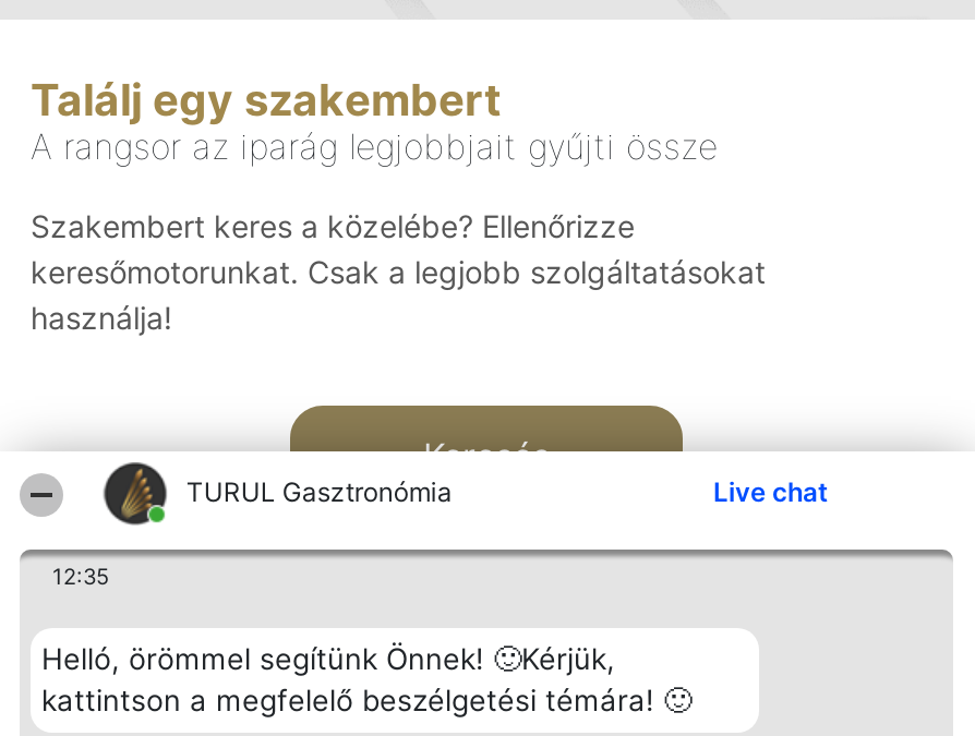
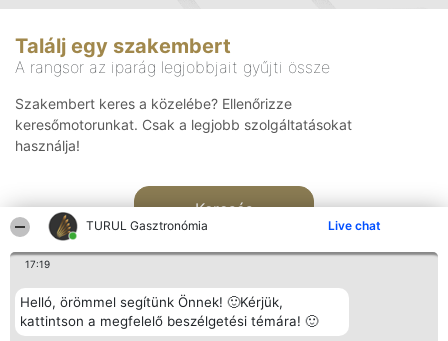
[52,563,109,589] 12:35 -> [25,258,50,270] 17:19

